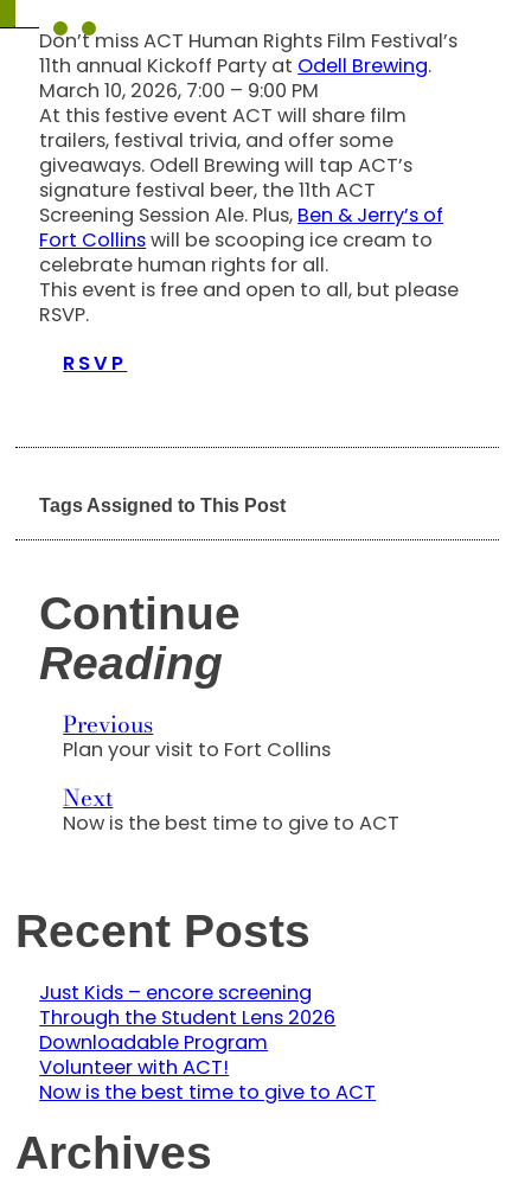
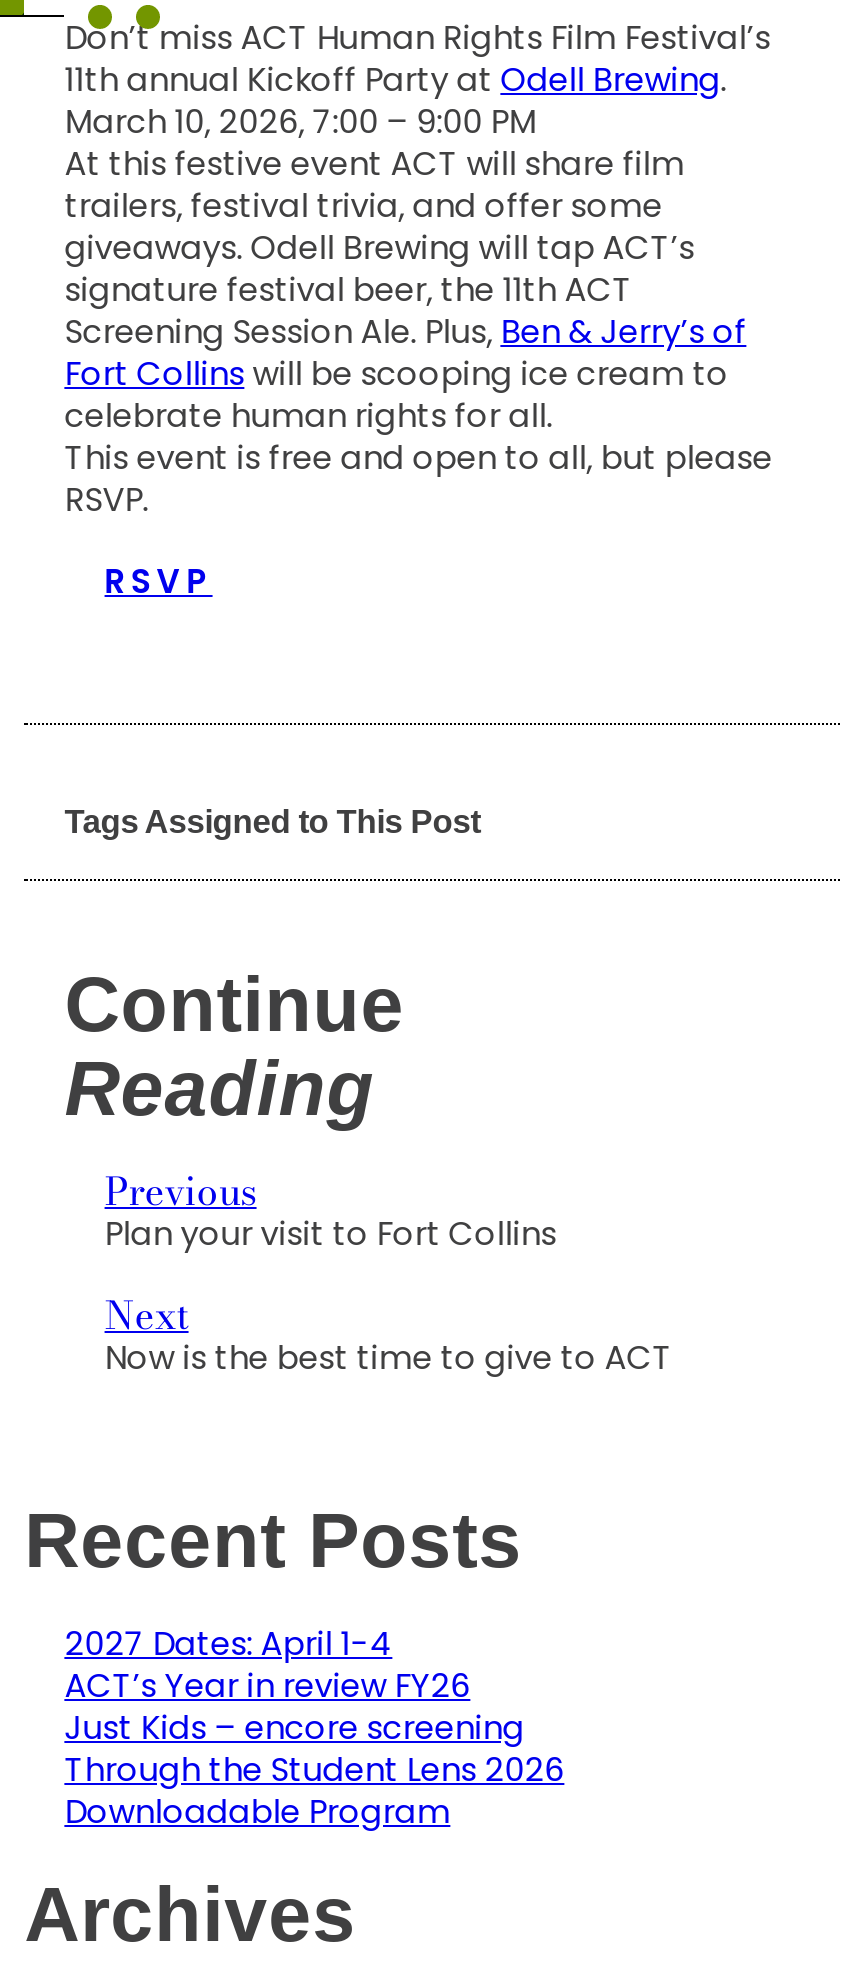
none -> [64,1621,470,1709] 2027 Dates: April 1-4 | ACT’s Year in review FY26
moved [39,979,336,1056] -> [64,1705,564,1835]: Just Kids – encore screening | Through the Student Lens 2026 | Downloadable Program
[39,1054,376,1106] Volunteer with ACT! | Now is the best time to give to ACT -> none

